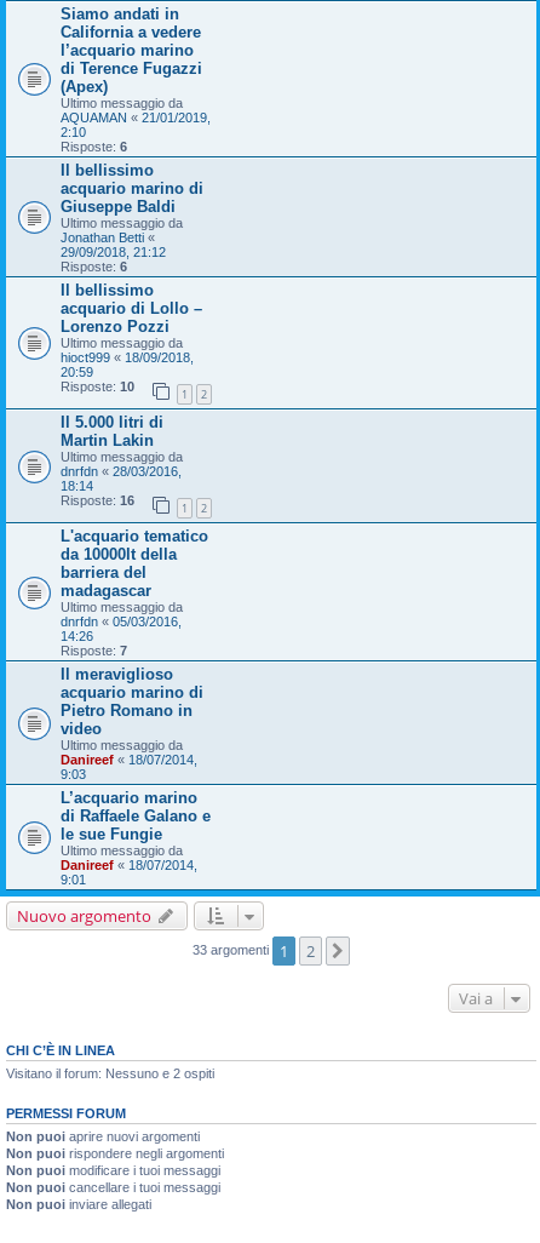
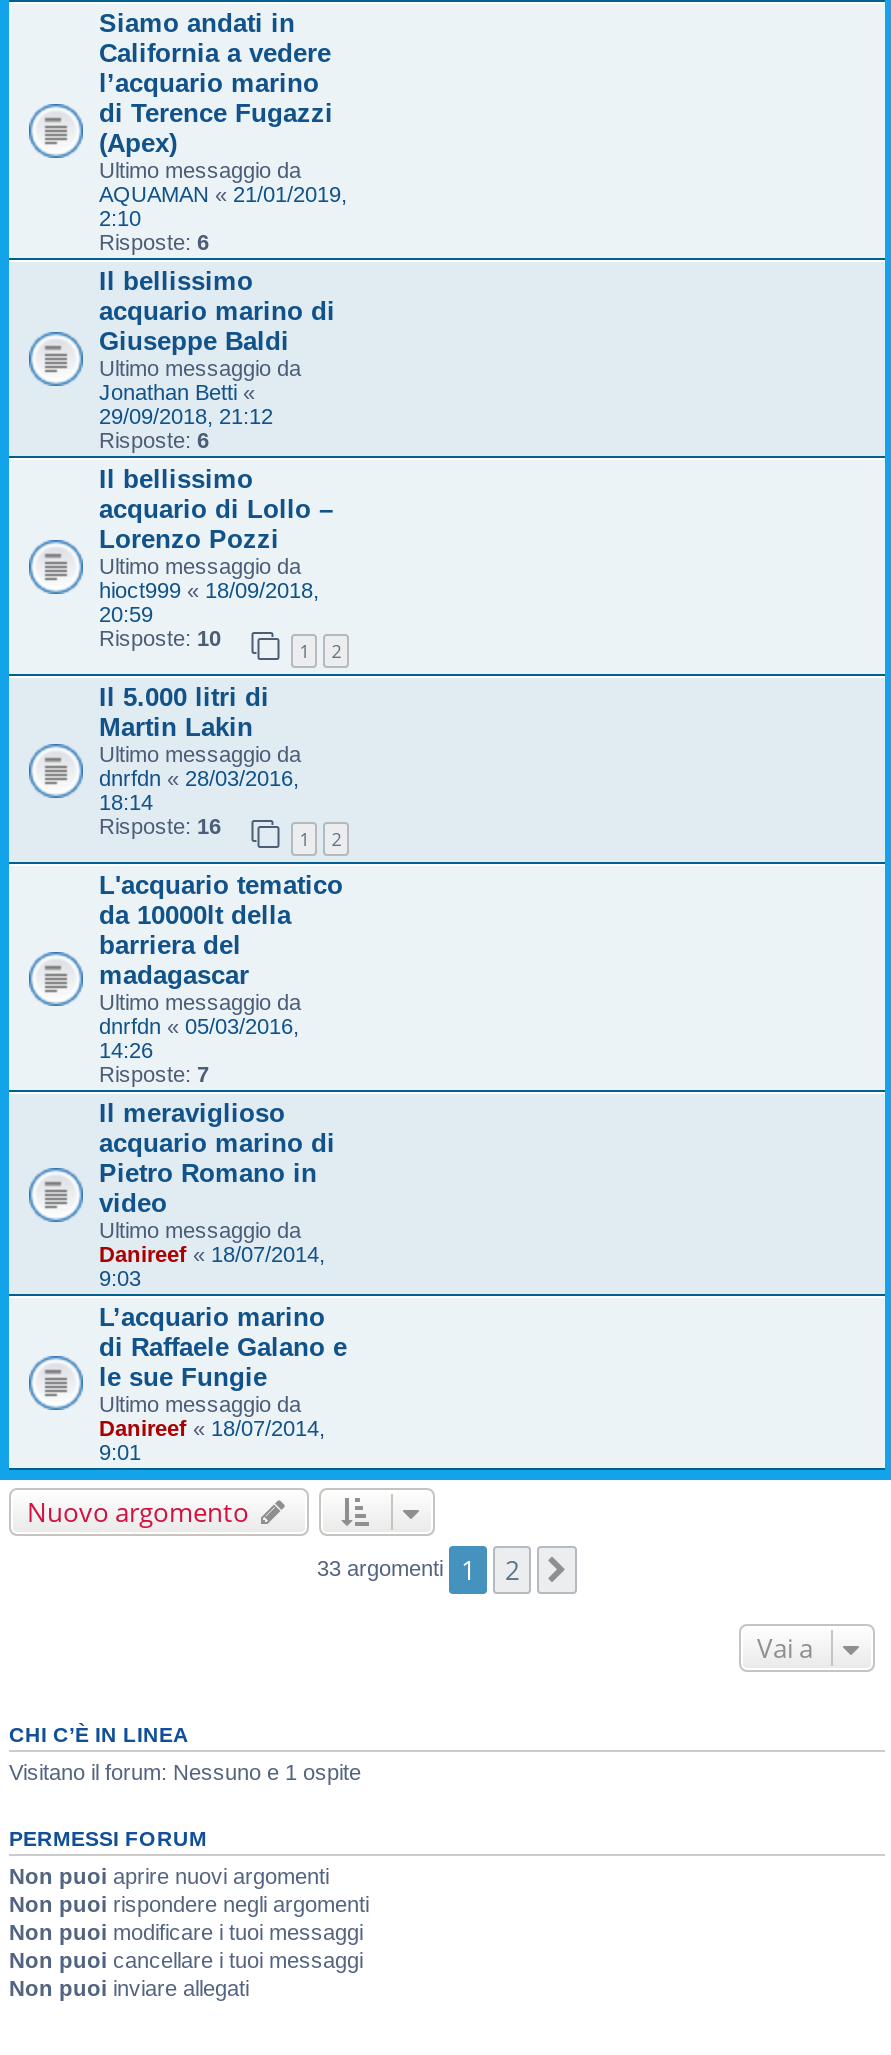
[6,1066,214,1080] Visitano il forum: Nessuno e 2 ospiti -> [9,1759,361,1783] Visitano il forum: Nessuno e 1 ospite

